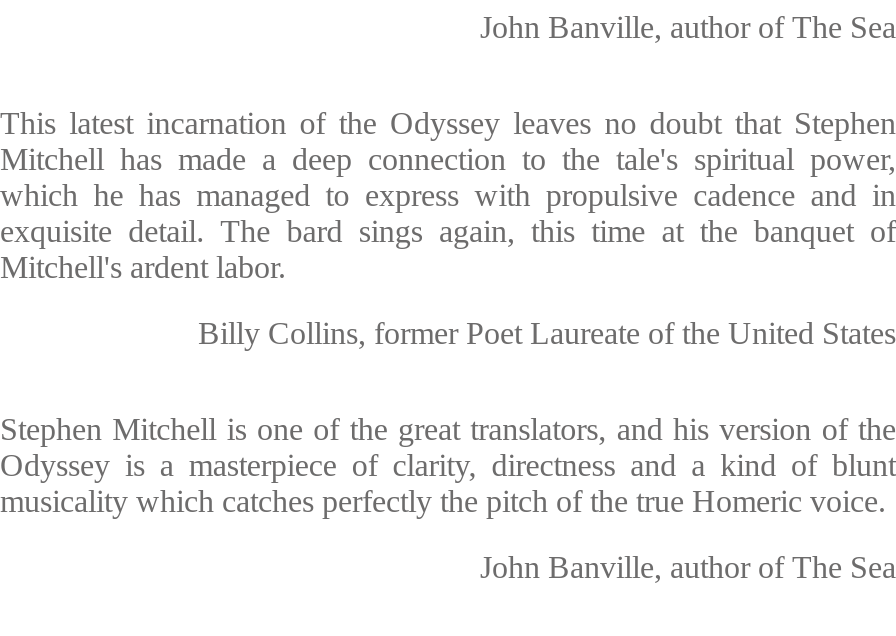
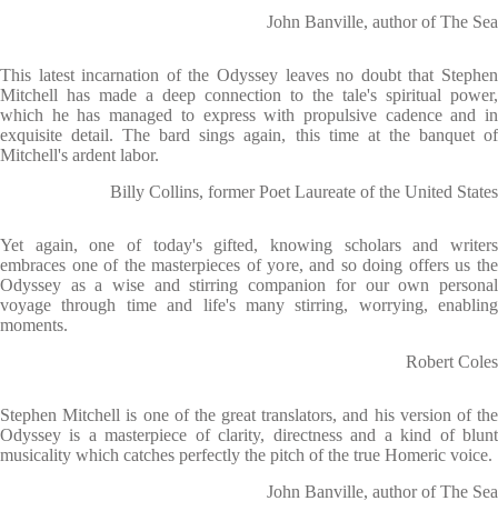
none -> [0,236,498,371] Yet again, one of today's gifted, knowing scholars and writers | embraces one of the masterpieces of yore, and so doing offers us the | Odyssey as a wise and stirring companion for our own personal | voyage through time and life's many stirring, worrying, enabling | moments. | Robert Coles

